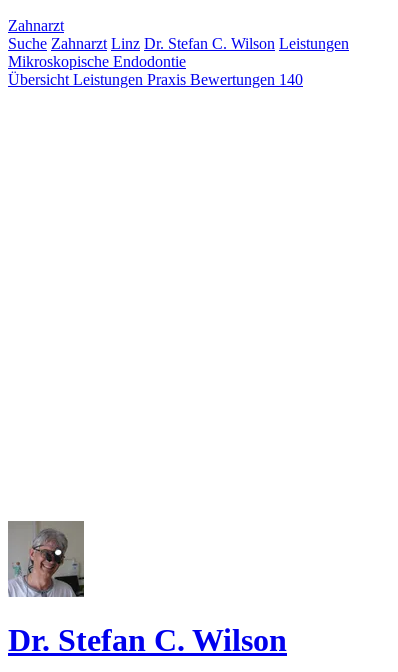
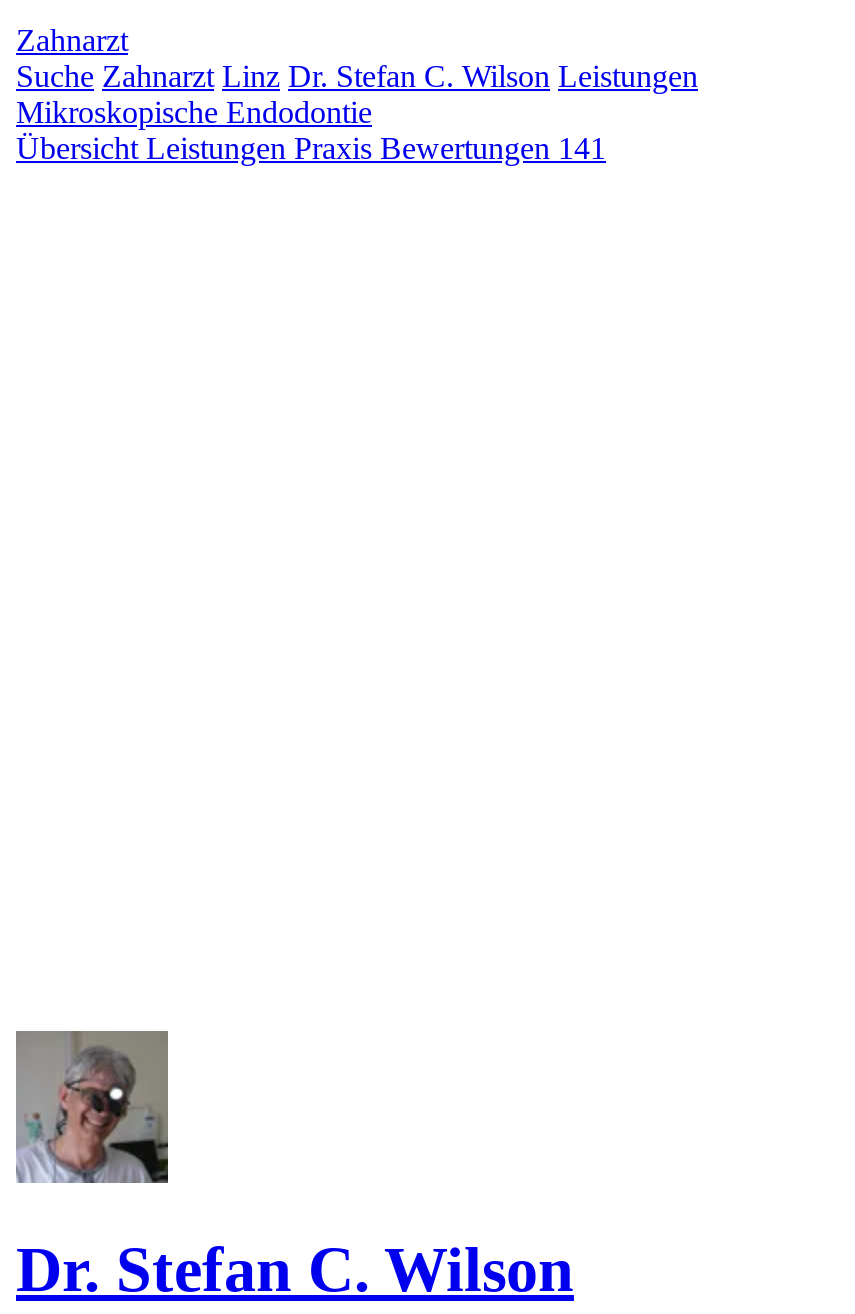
[8,71,303,88] ÜbersichtLeistungen Praxis Bewertungen 140 -> [16,131,606,165] ÜbersichtLeistungen Praxis Bewertungen 141

